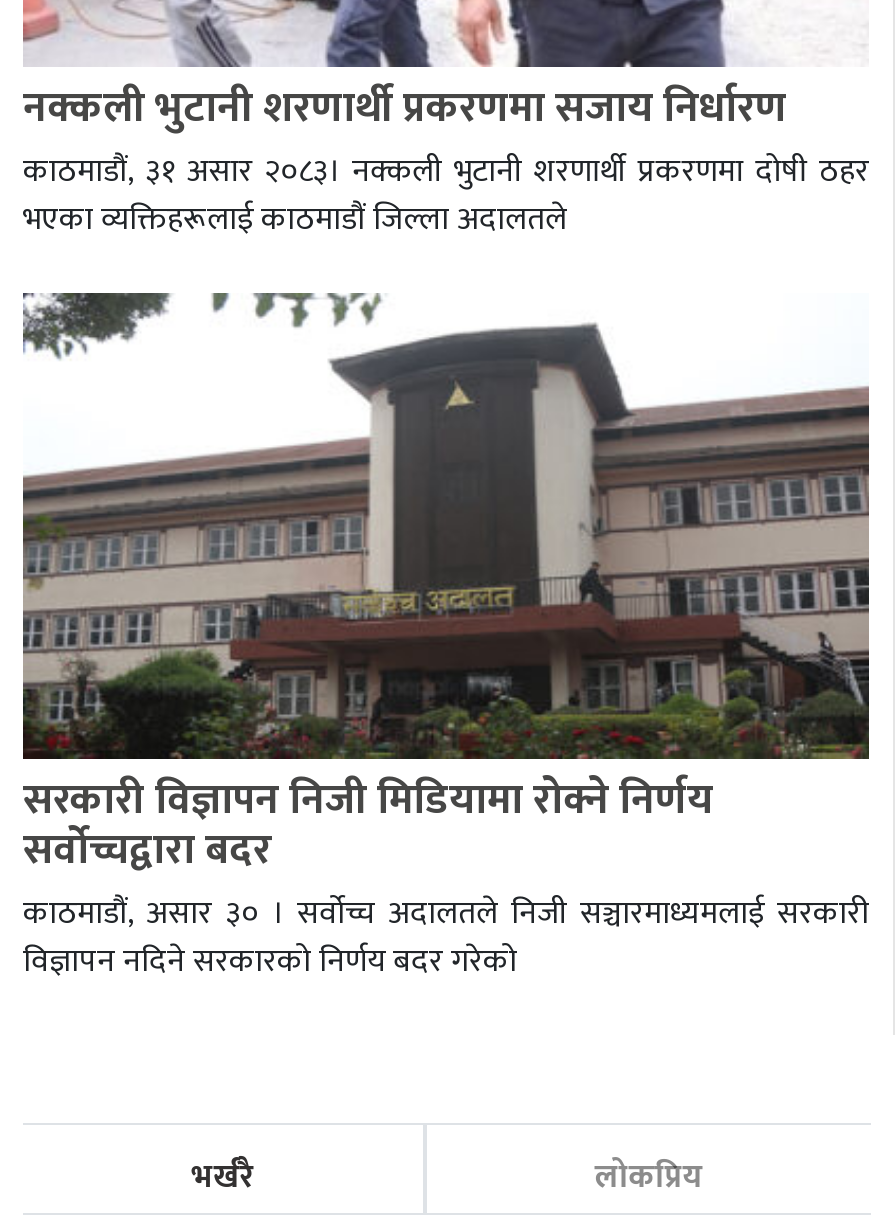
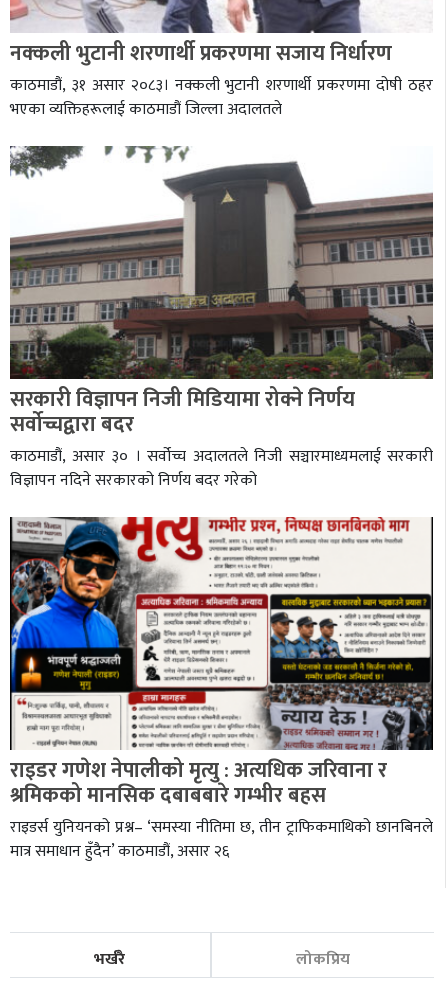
none -> [9,516,434,864] [image] | राइडर गणेश नेपालीको मृत्यु : अत्यधिक जरिवाना र | श्रमिकको मानसिक दबाबबारे गम्भीर बहस | राइडर्स युनियनको प्रश्न– ‘समस्या नीतिमा छ, तीन ट्राफिकमाथिको छानबिनले | मात्र समाधान हुँदैन’ काठमाडौं, असार २६

